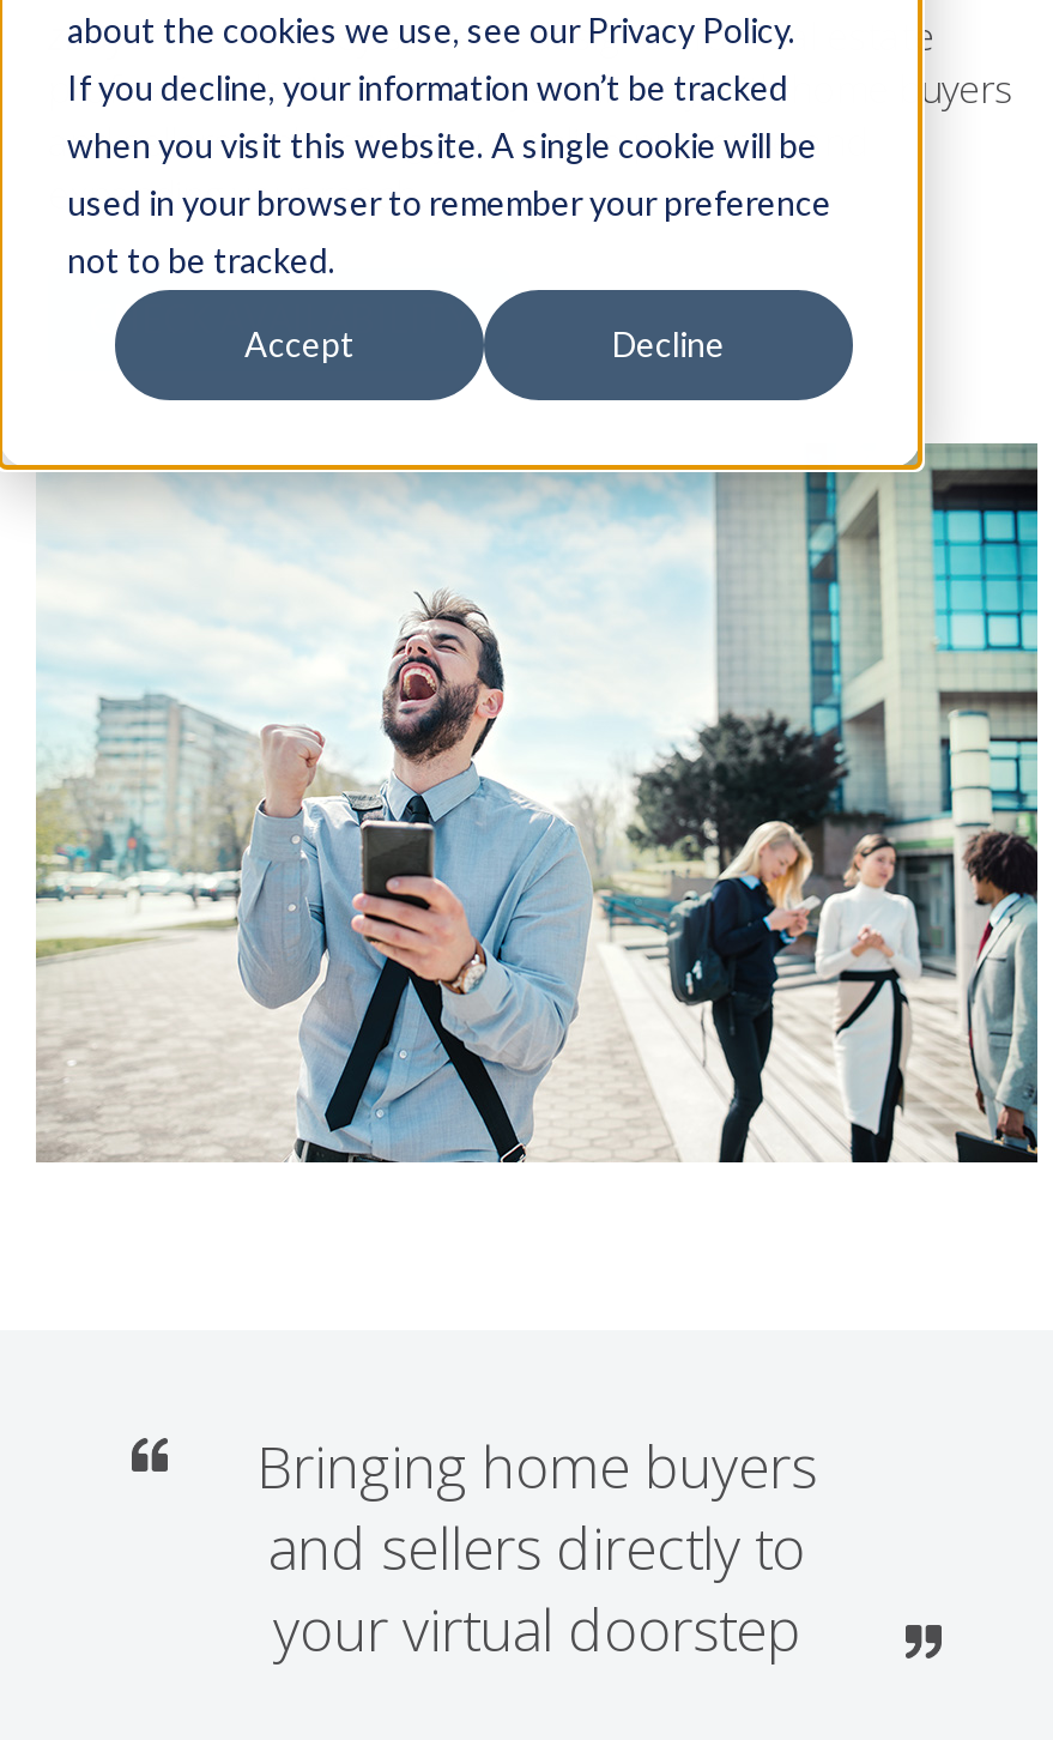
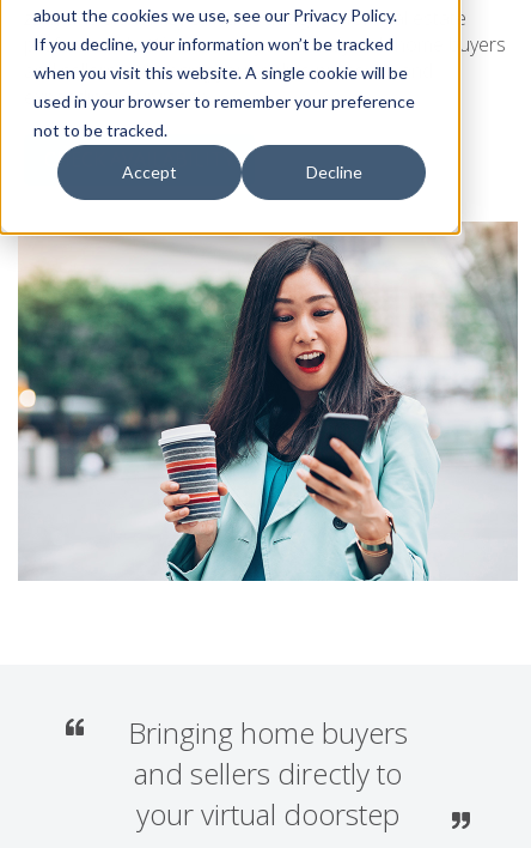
[36,443,1040,1165] [image] -> [17,222,519,582] [image]

